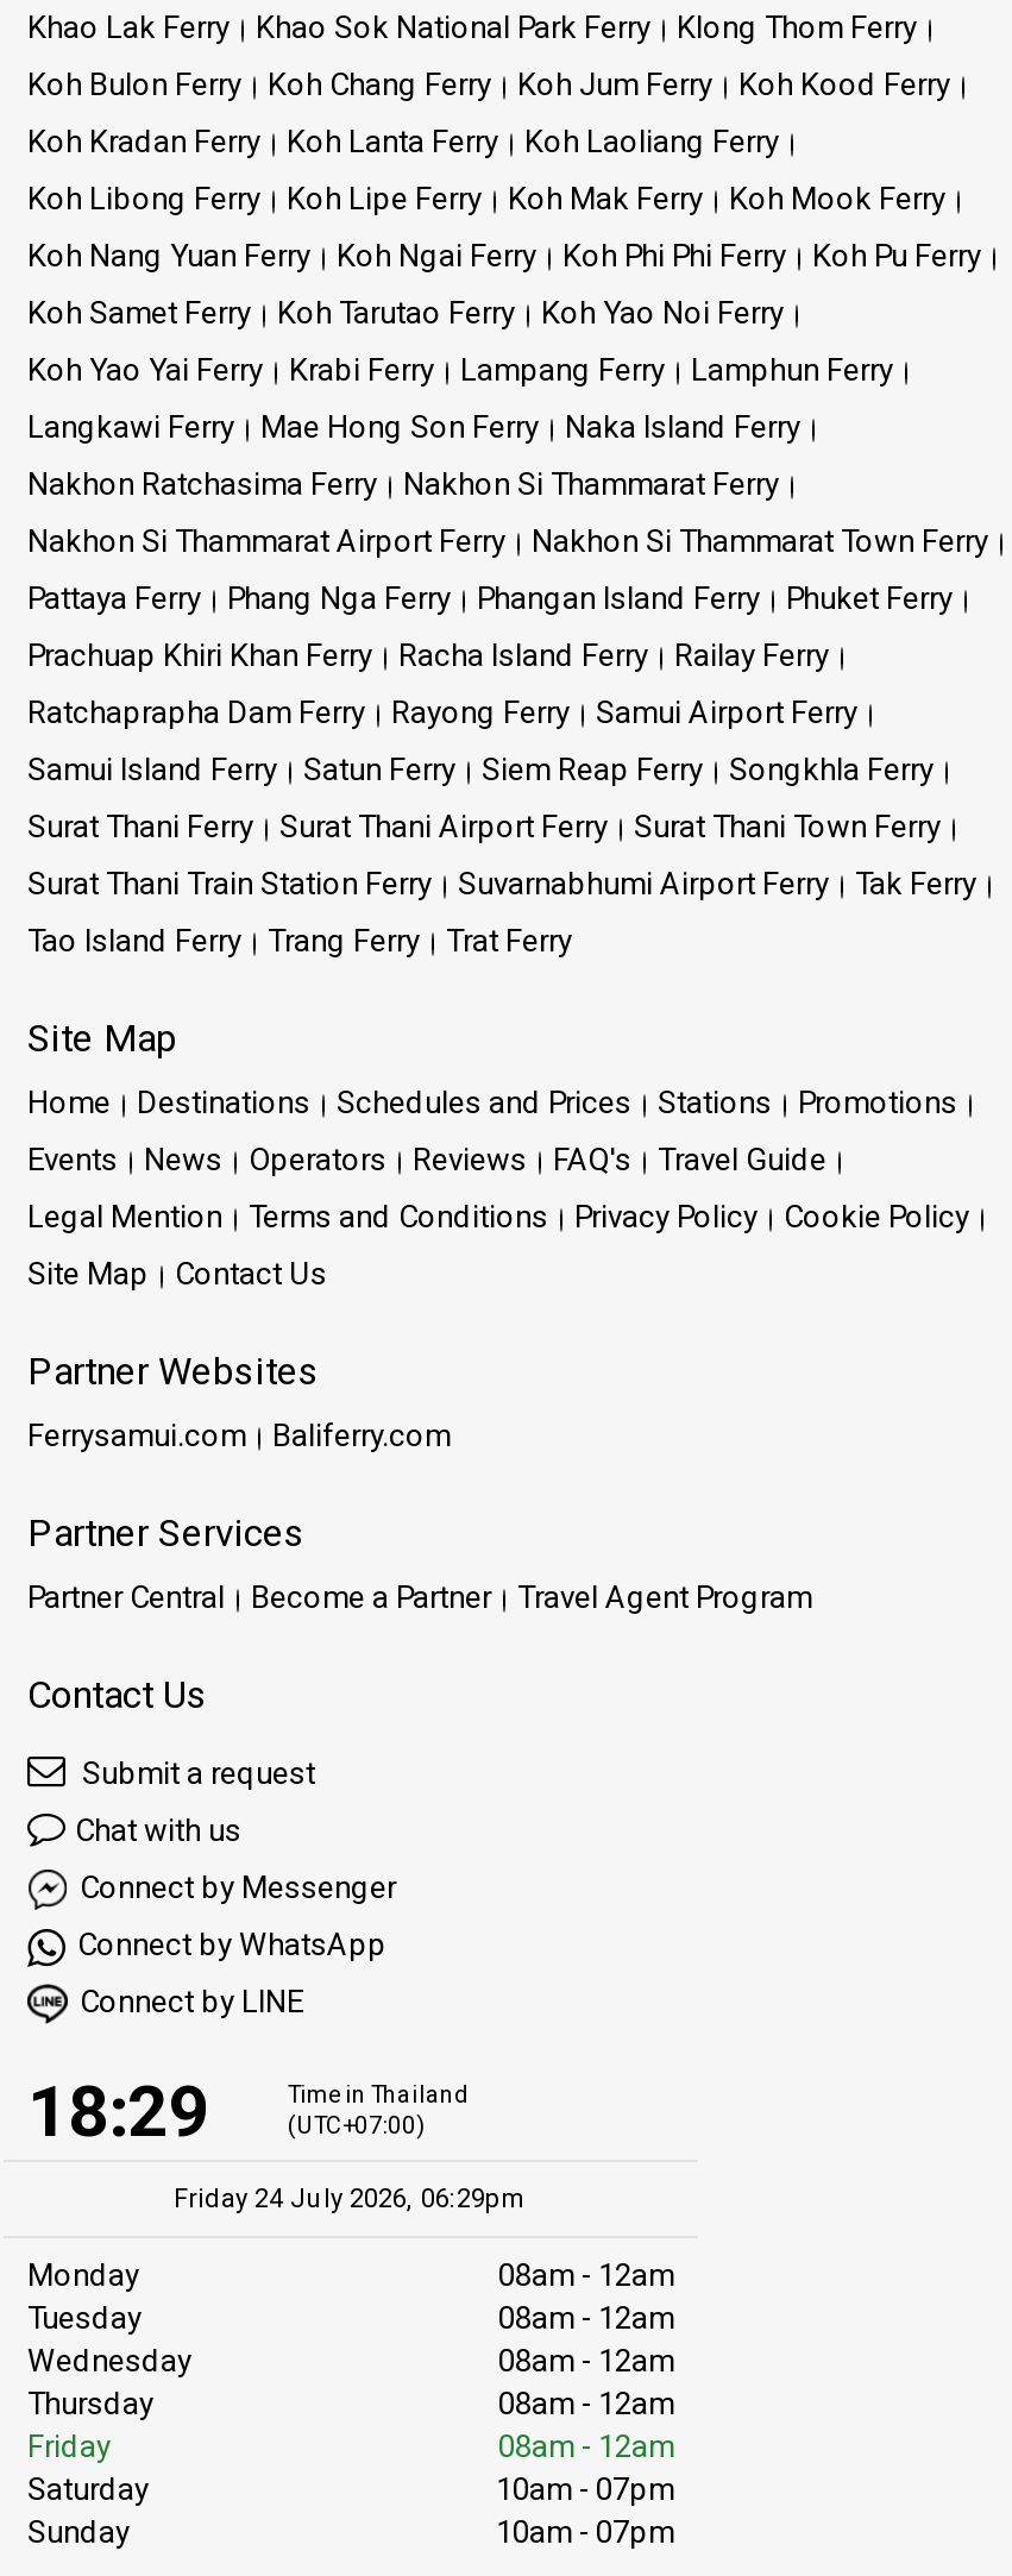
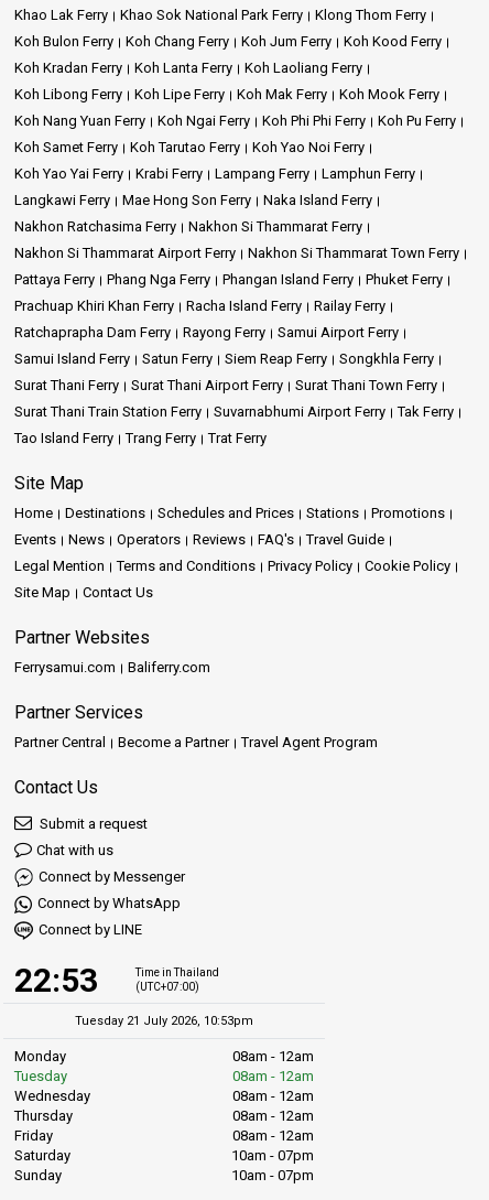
[27,2069,208,2152] 18:29 -> [14,961,98,999] 22:53
[174,2183,528,2214] Friday 24 July 2026, 06:29pm -> [75,1013,253,1028] Tuesday 21 July 2026, 10:53pm

